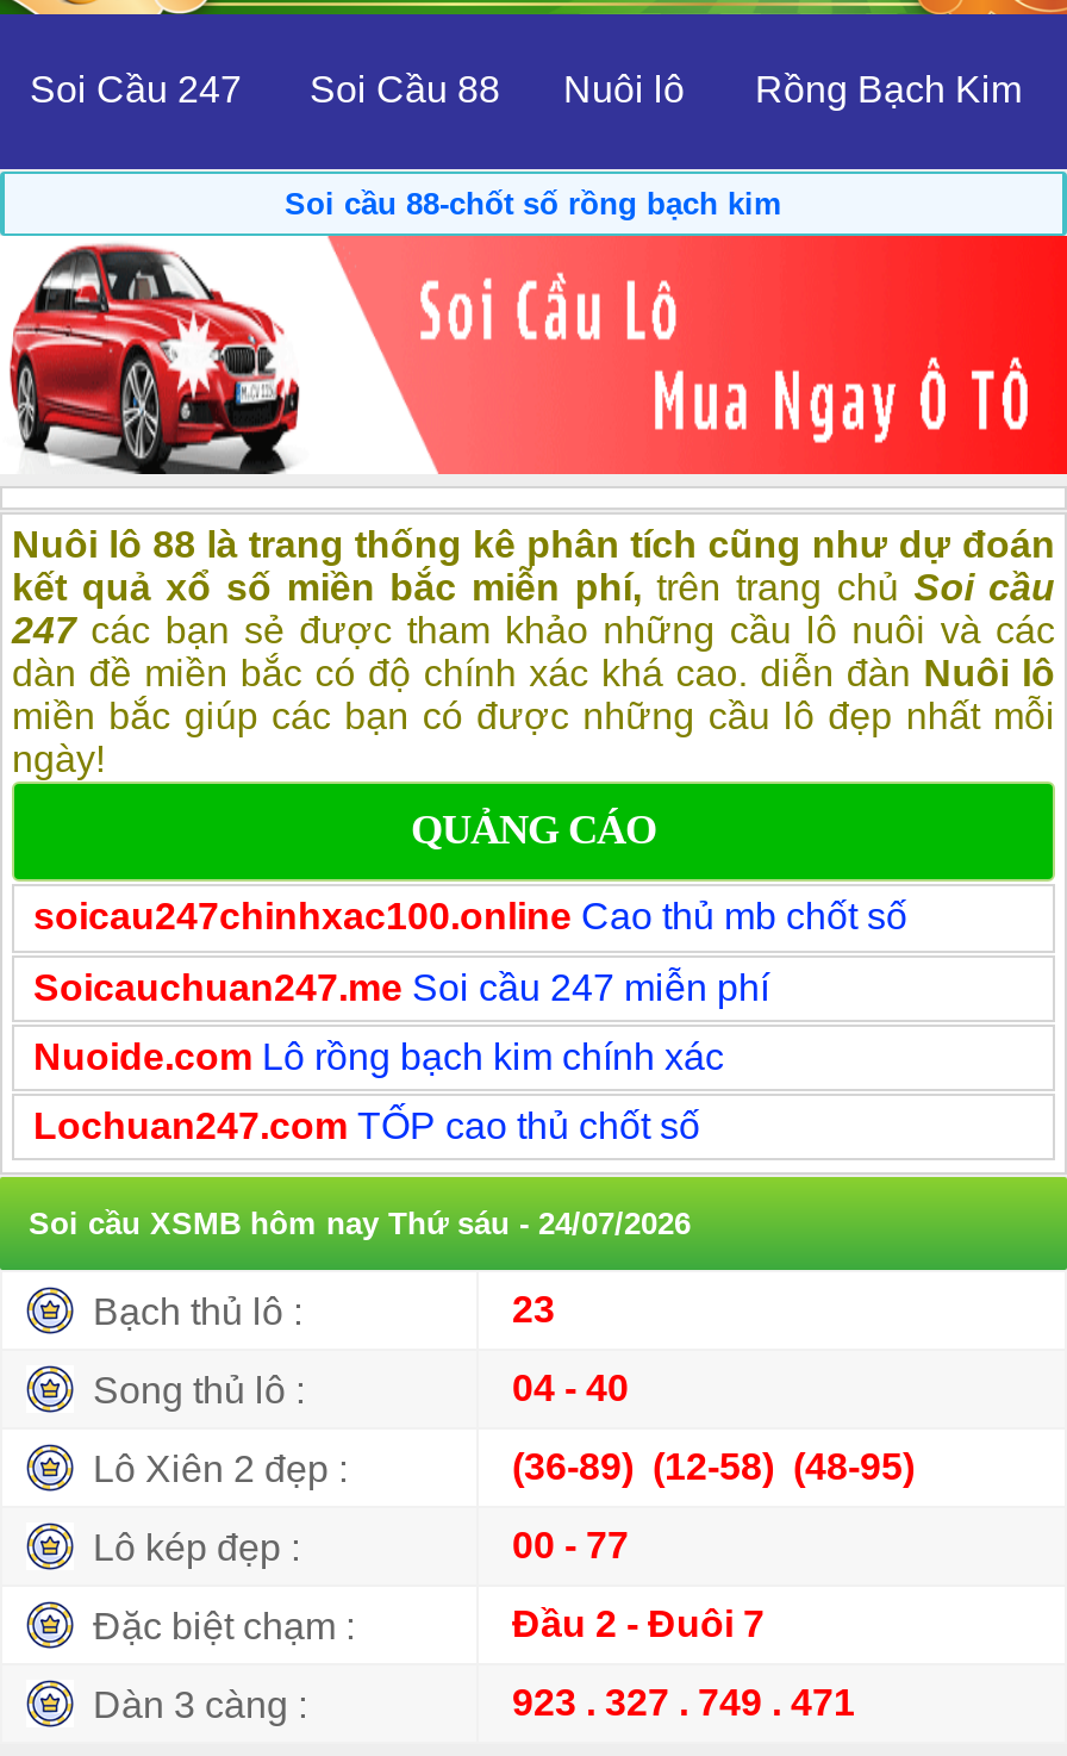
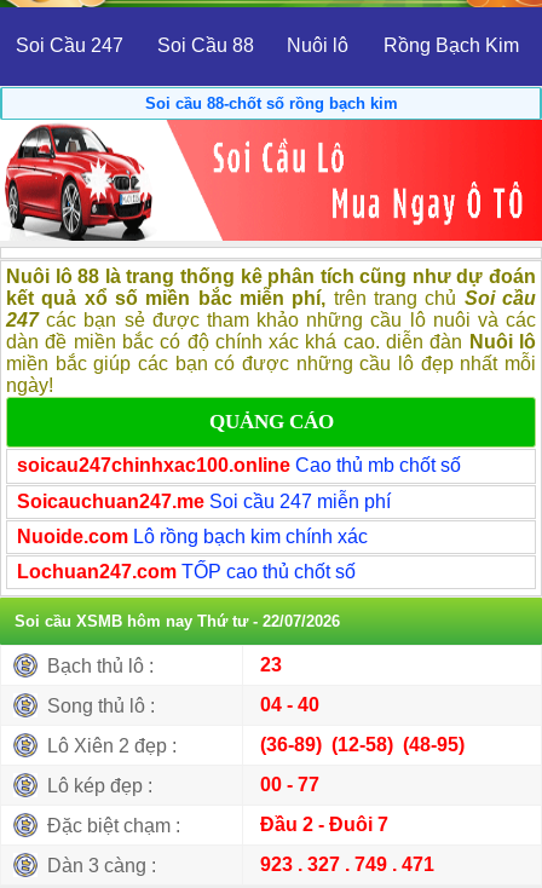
[29,1206,691,1242] Soi cầu XSMB hôm nay Thứ sáu - 24/07/2026 -> [15,612,340,630] Soi cầu XSMB hôm nay Thứ tư - 22/07/2026

